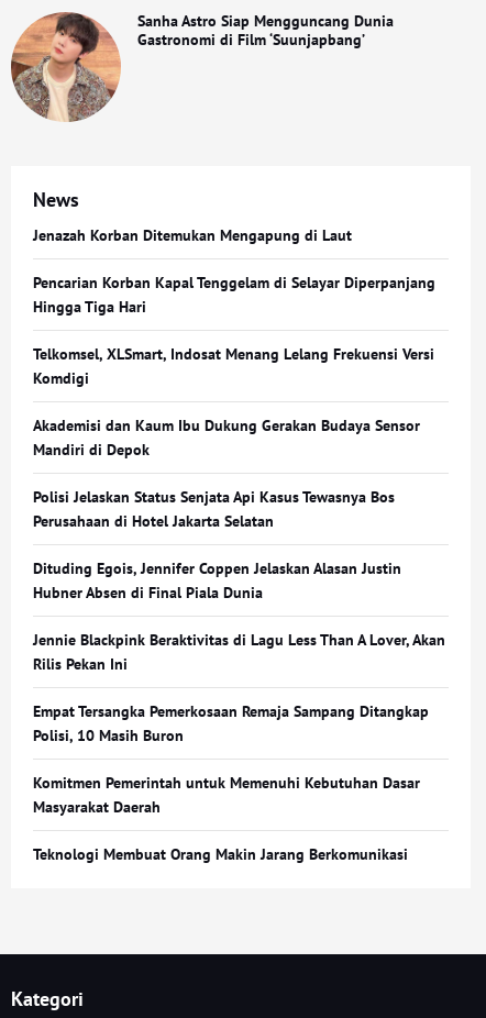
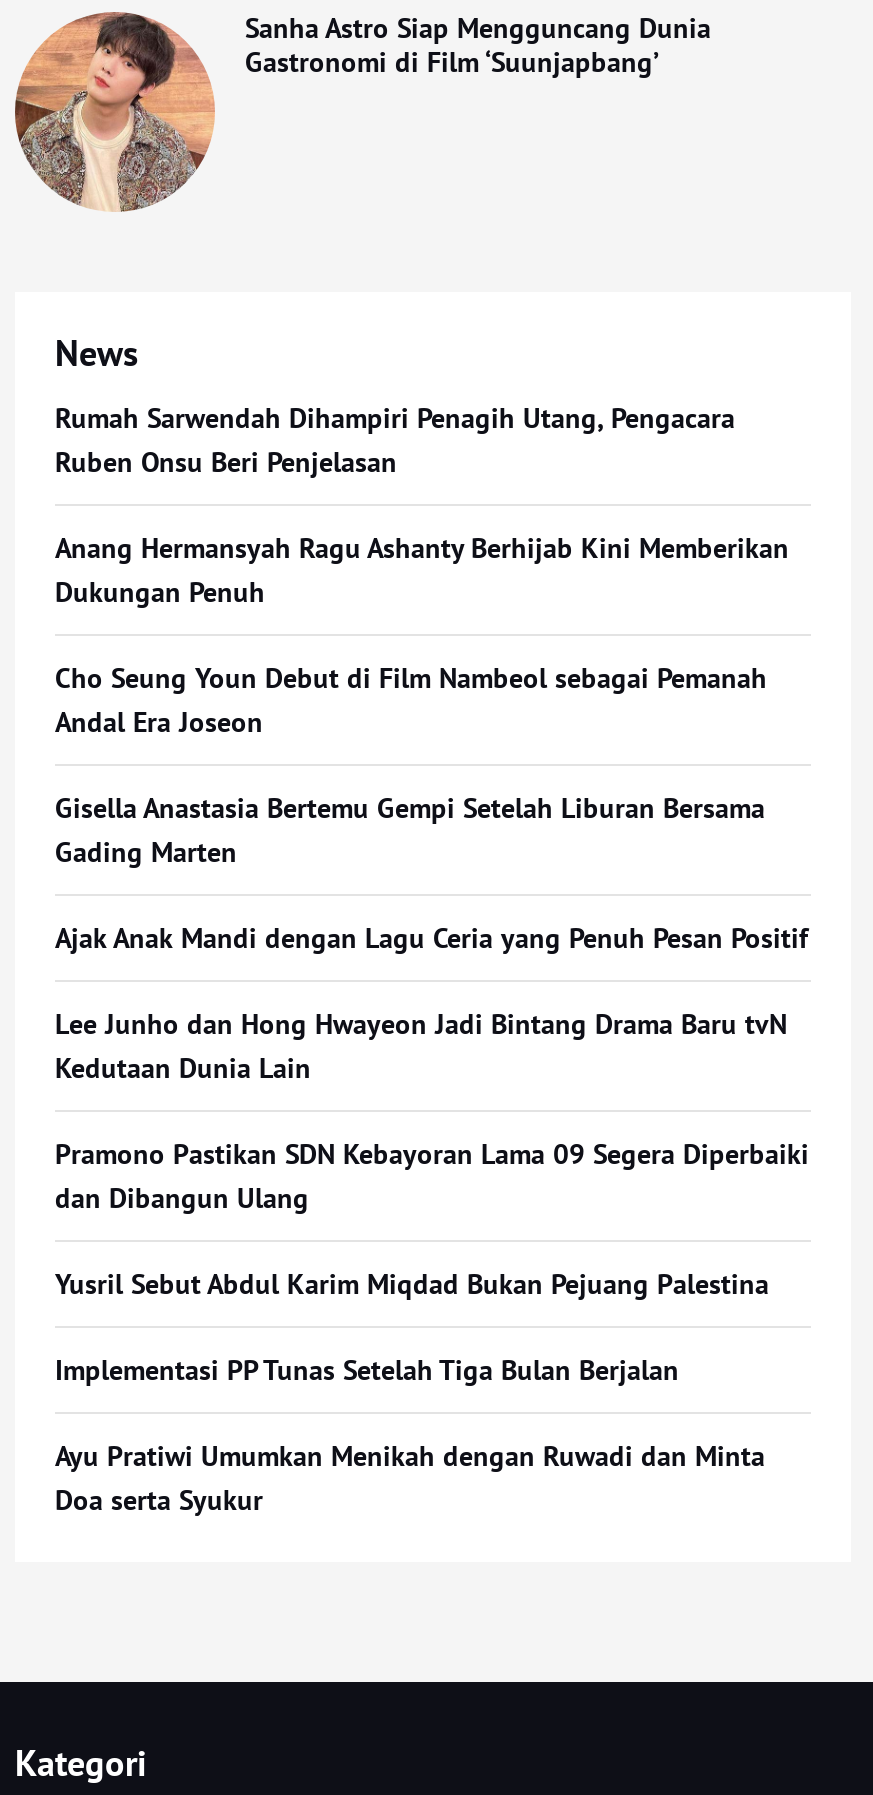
[33,225,352,245] Jenazah Korban Ditemukan Mengapung di Laut -> [55,400,735,480] Rumah Sarwendah Dihampiri Penagih Utang, Pengacara | Ruben Onsu Beri Penjelasan
[33,273,435,317] Pencarian Korban Kapal Tenggelam di Selayar Diperpanjang | Hingga Tiga Hari -> [55,530,789,610] Anang Hermansyah Ragu Ashanty Berhijab Kini Memberikan | Dukungan Penuh
[33,344,434,388] Telkomsel, XLSmart, Indosat Menang Lelang Frekuensi Versi | Komdigi -> [55,660,767,740] Cho Seung Youn Debut di Film Nambeol sebagai Pemanah | Andal Era Joseon
[33,416,420,460] Akademisi dan Kaum Ibu Dukung Gerakan Budaya Sensor | Mandiri di Depok -> [55,790,765,870] Gisella Anastasia Bertemu Gempi Setelah Liburan Bersama | Gading Marten
[33,487,395,531] Polisi Jelaskan Status Senjata Api Kasus Tewasnya Bos | Perusahaan di Hotel Jakarta Selatan -> [55,920,809,956] Ajak Anak Mandi dengan Lagu Ceria yang Penuh Pesan Positif
[33,558,401,602] Dituding Egois, Jennifer Coppen Jelaskan Alasan Justin | Hubner Absen di Final Piala Dunia -> [55,1006,787,1086] Lee Junho dan Hong Hwayeon Jadi Bintang Drama Baru tvN | Kedutaan Dunia Lain
[33,630,445,674] Jennie Blackpink Beraktivitas di Lagu Less Than A Lover, Akan | Rilis Pekan Ini -> [55,1136,809,1216] Pramono Pastikan SDN Kebayoran Lama 09 Segera Diperbaiki | dan Dibangun Ulang
[33,701,429,745] Empat Tersangka Pemerkosaan Remaja Sampang Ditangkap | Polisi, 10 Masih Buron -> [55,1266,769,1302] Yusril Sebut Abdul Karim Miqdad Bukan Pejuang Palestina
[33,773,420,817] Komitmen Pemerintah untuk Memenuhi Kebutuhan Dasar | Masyarakat Daerah -> [55,1352,679,1388] Implementasi PP Tunas Setelah Tiga Bulan Berjalan
[33,844,408,864] Teknologi Membuat Orang Makin Jarang Berkomunikasi -> [55,1438,765,1518] Ayu Pratiwi Umumkan Menikah dengan Ruwadi dan Minta | Doa serta Syukur

